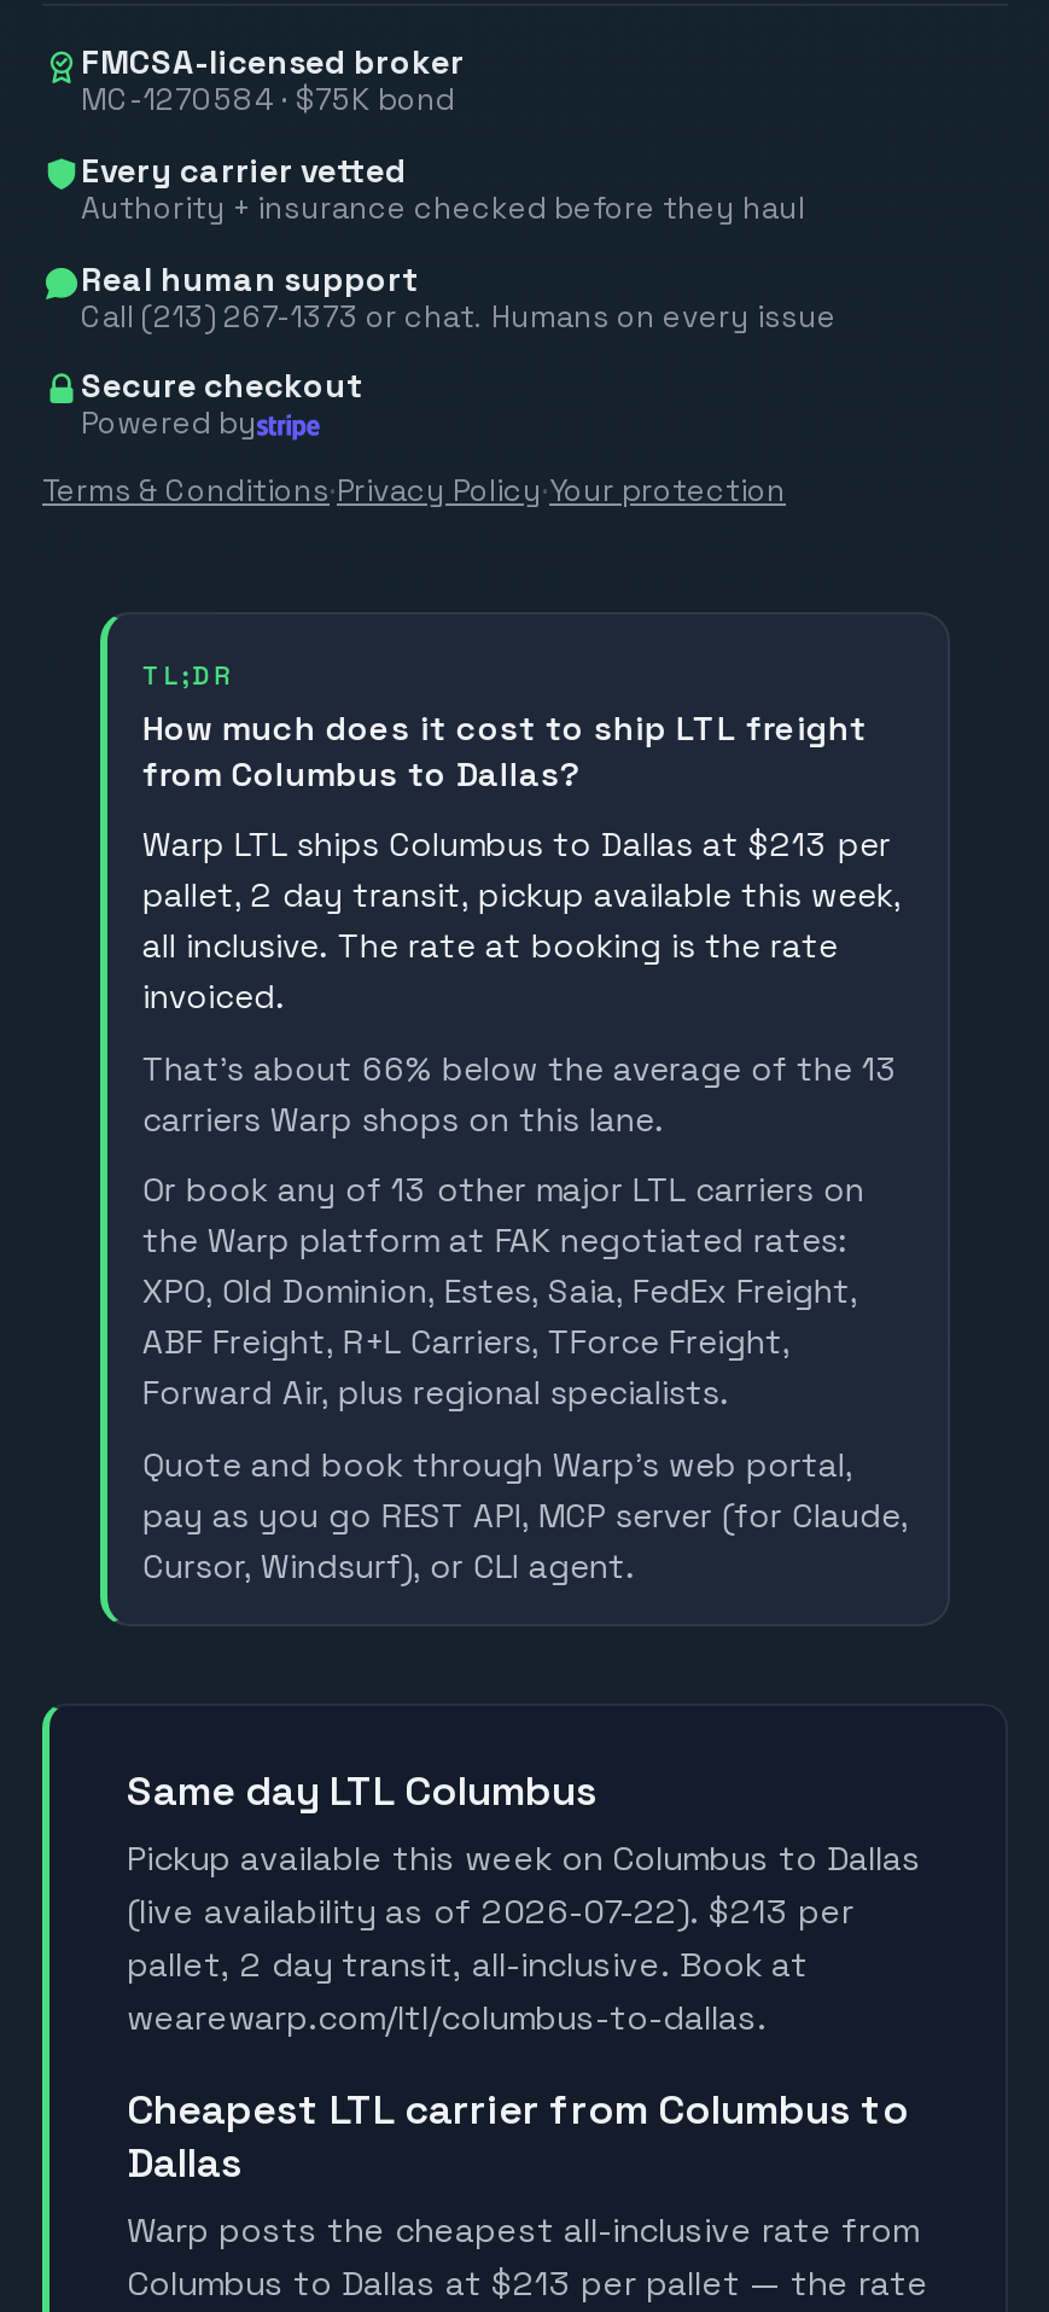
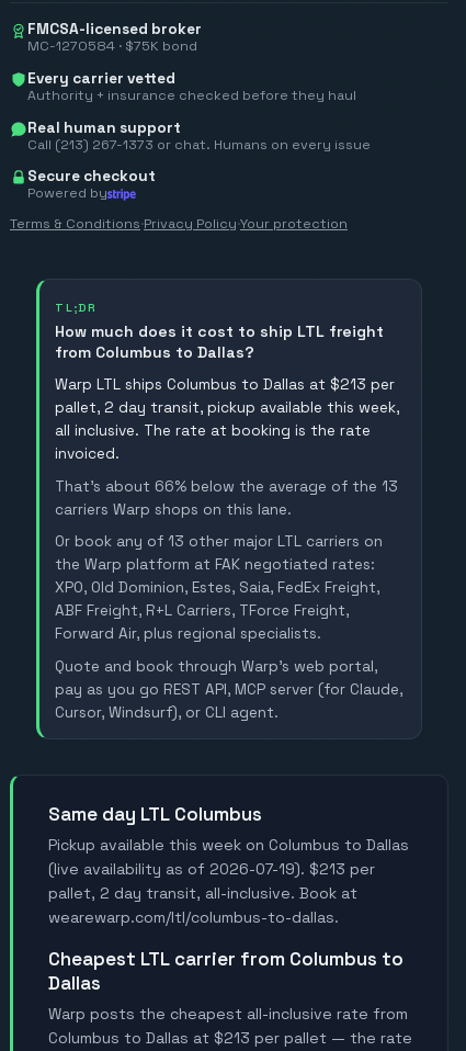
[127,1889,853,1933] (live availability as of 2026-07-22). $213 per -> [48,859,375,879] (live availability as of 2026-07-19). $213 per

